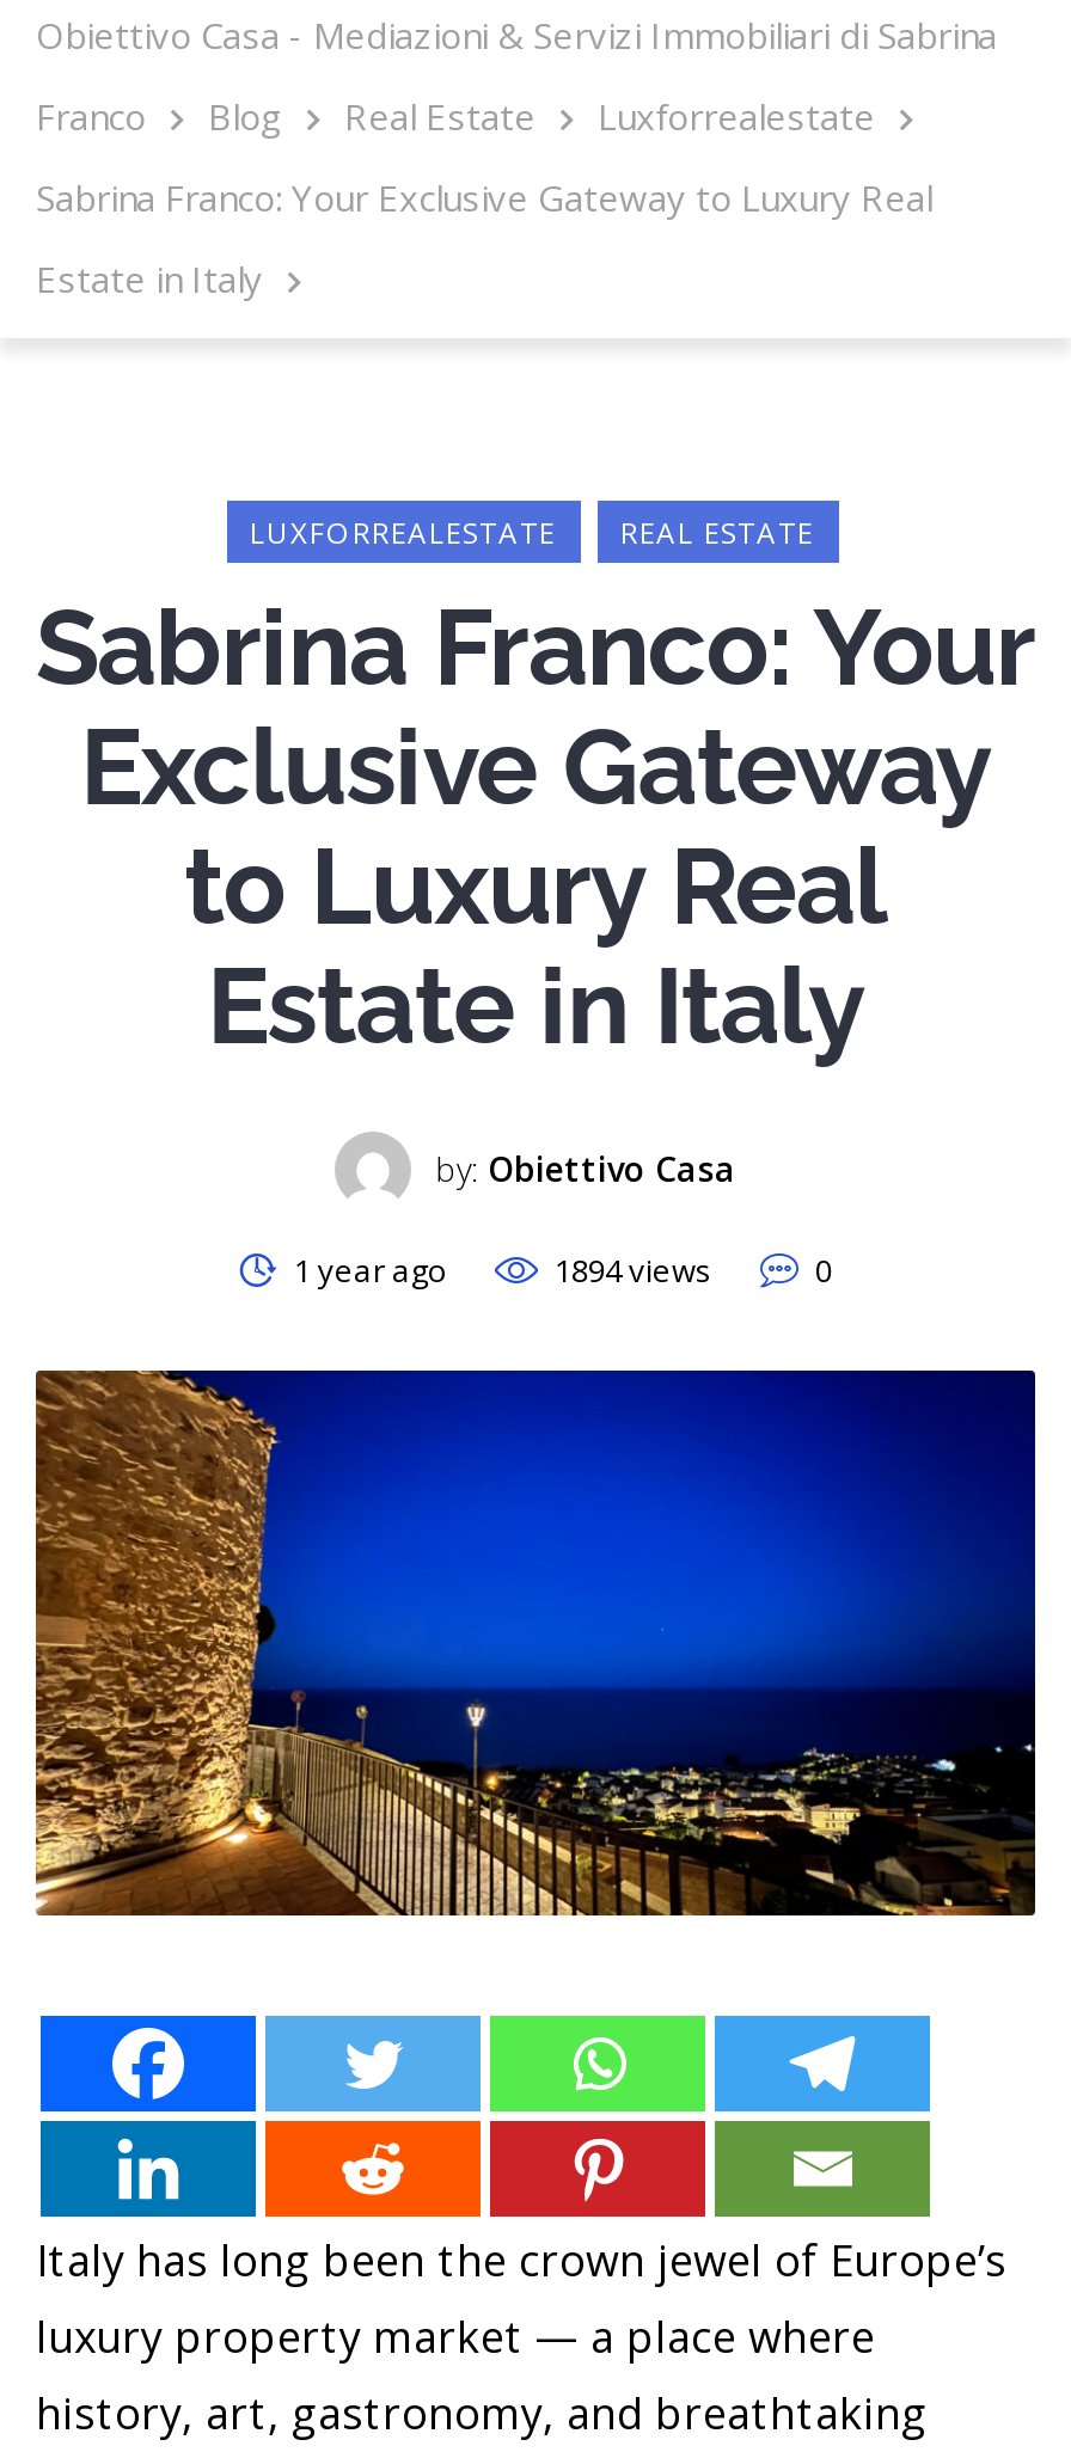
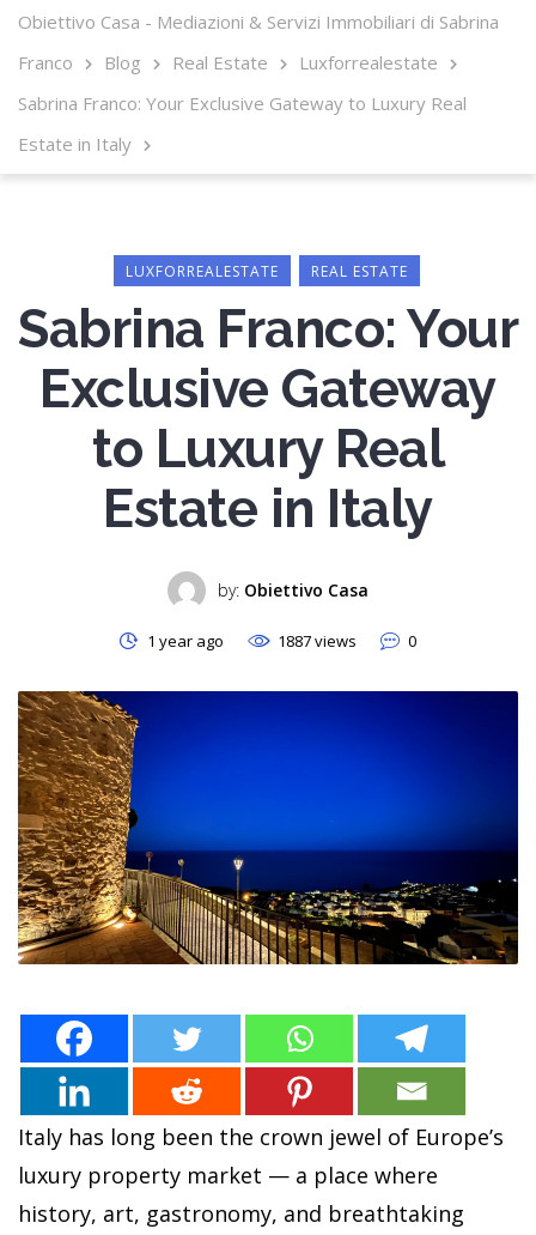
[547,1249,712,1292] 1894 views -> [274,630,357,652] 1887 views

